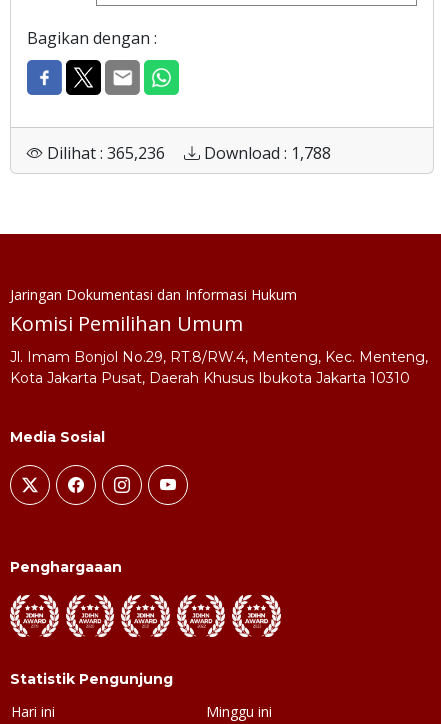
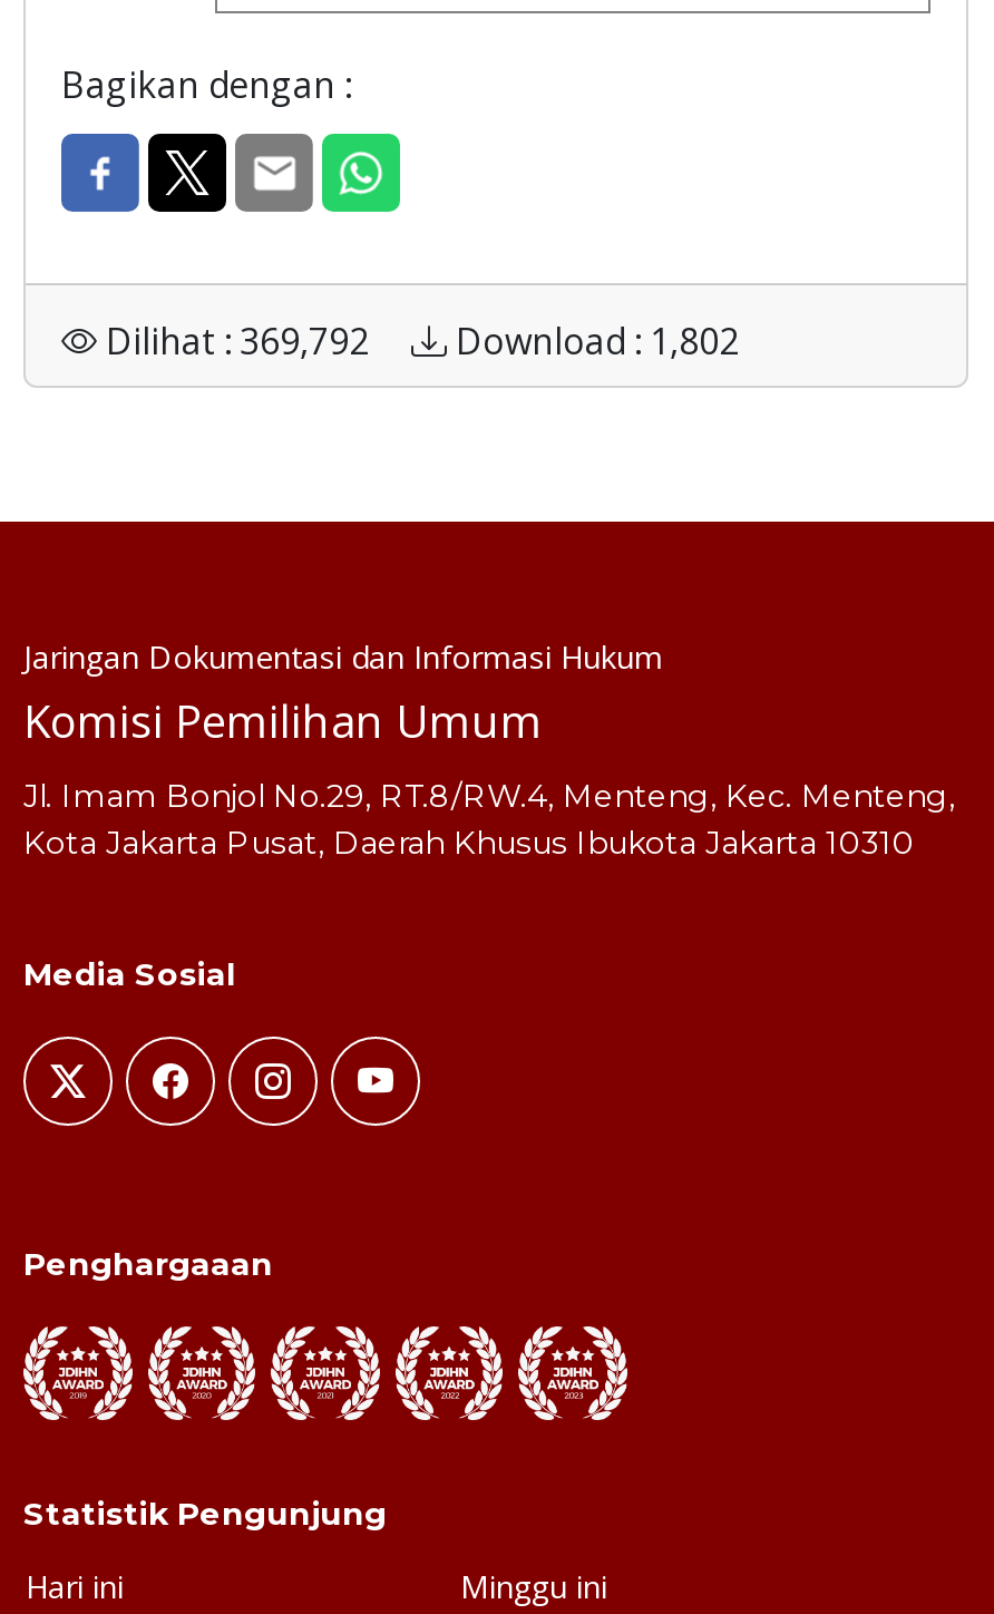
[43,142,169,164] Dilihat : 365,236 -> [97,317,378,366] Dilihat : 369,792
[200,142,331,164] Download : 1,788 -> [447,317,739,366] Download : 1,802

